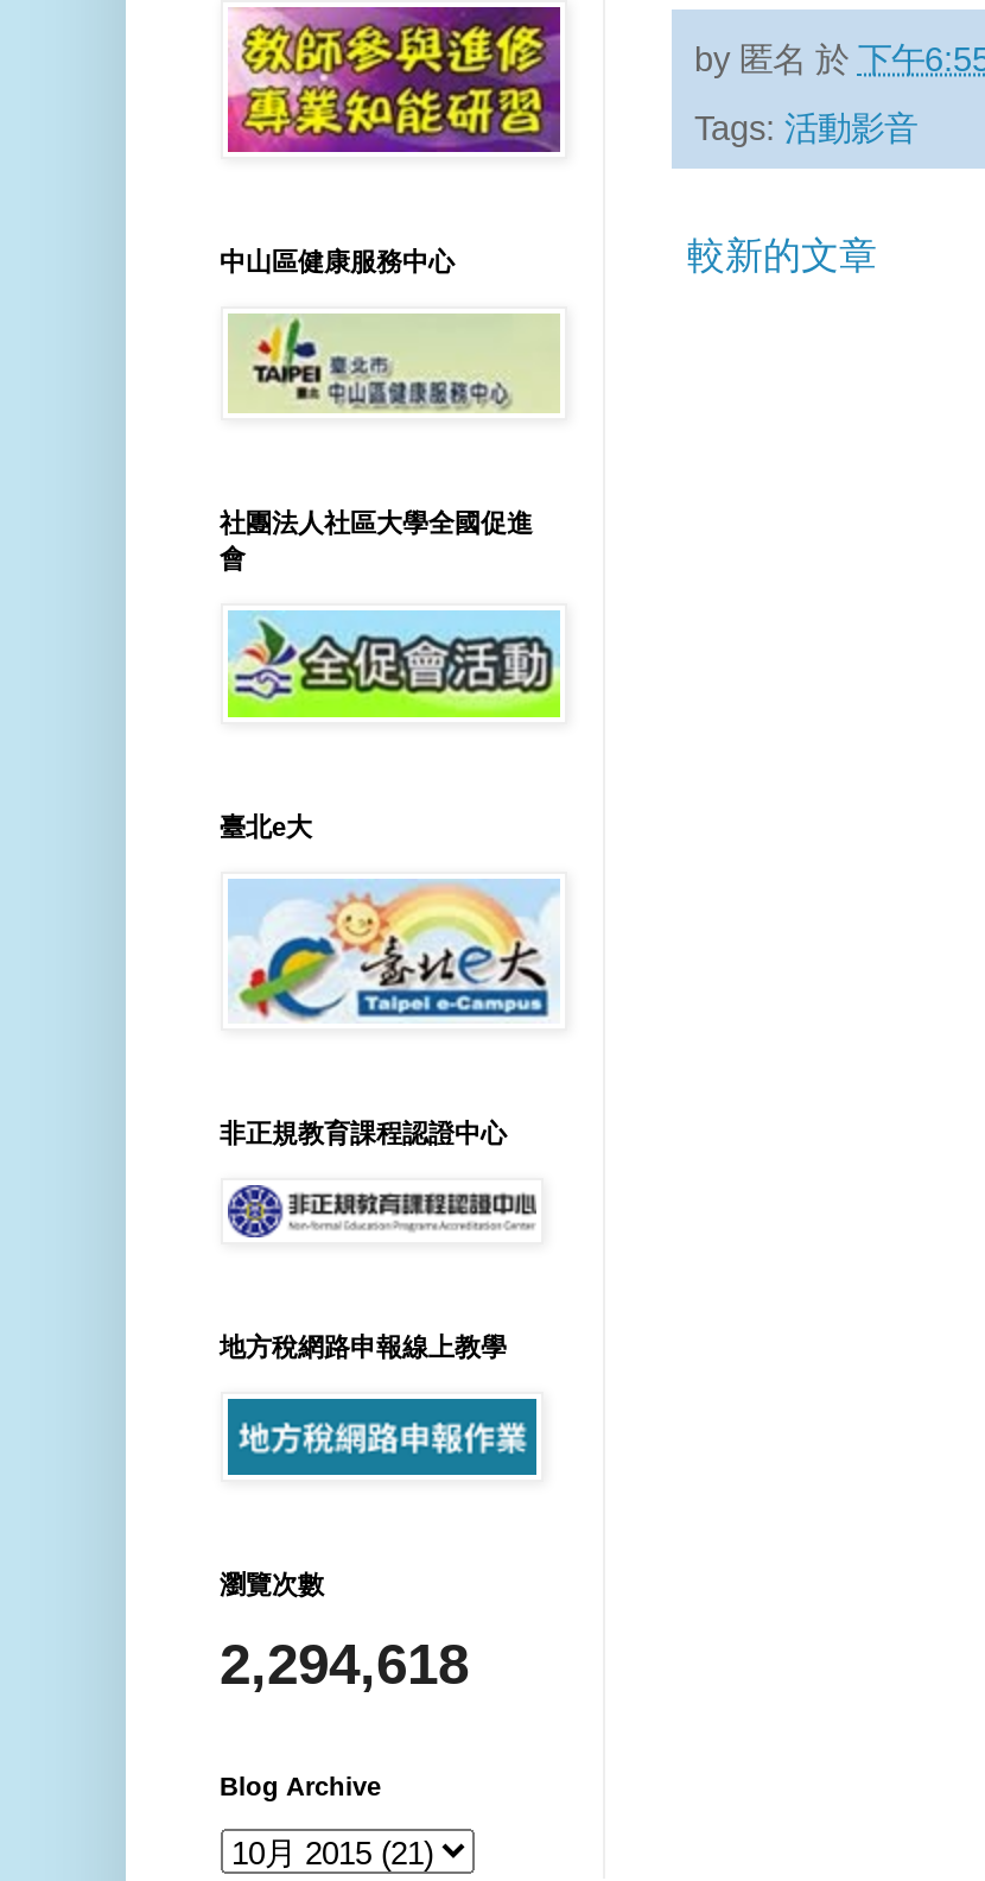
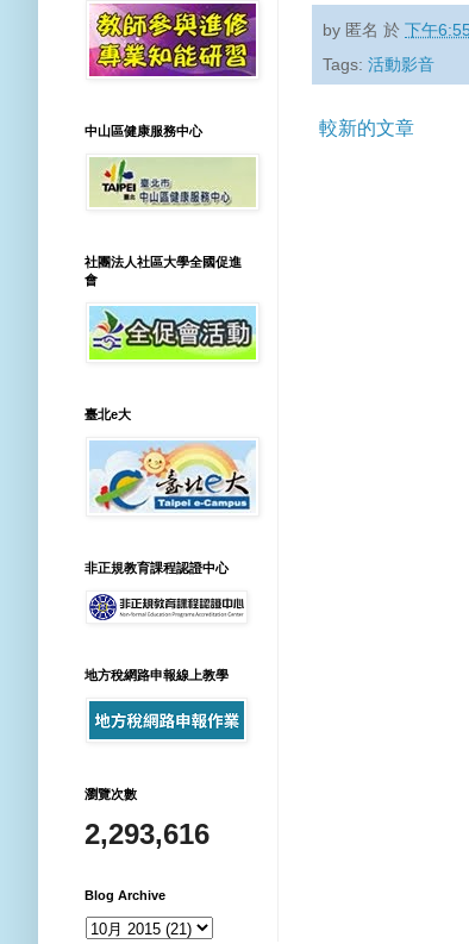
[220,1632,469,1696] 2,294,618 -> [85,818,210,850] 2,293,616

